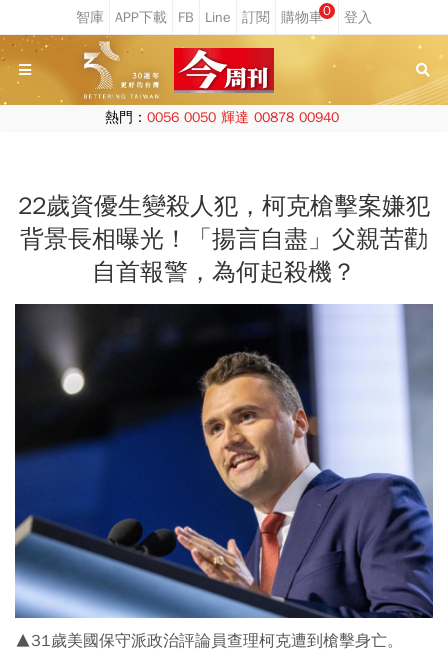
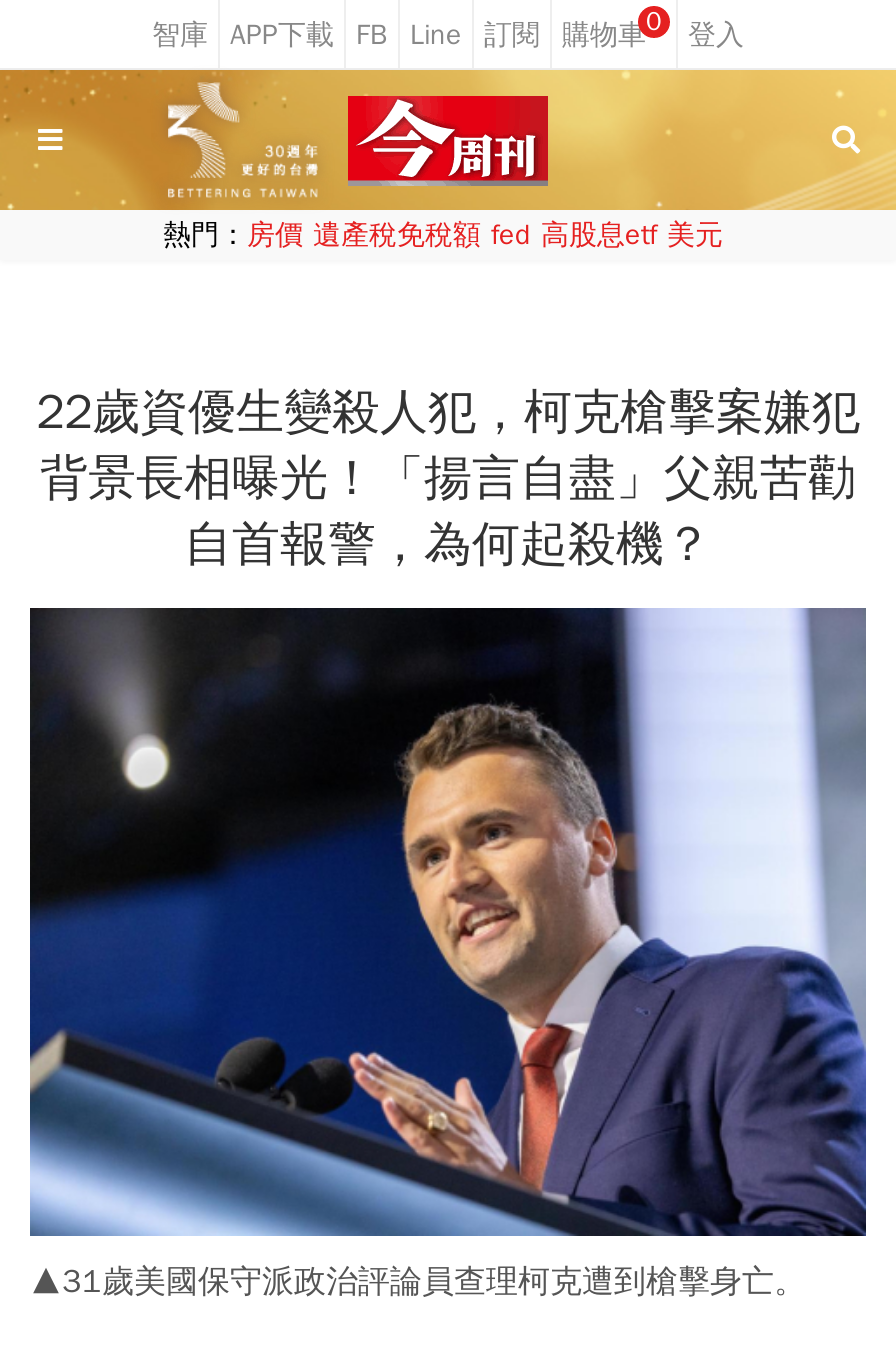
[104,109,338,126] 熱門：0056 0050 輝達 00878 00940 -> [163,218,723,252] 熱門：房價 遺產稅免稅額 fed 高股息etf 美元

